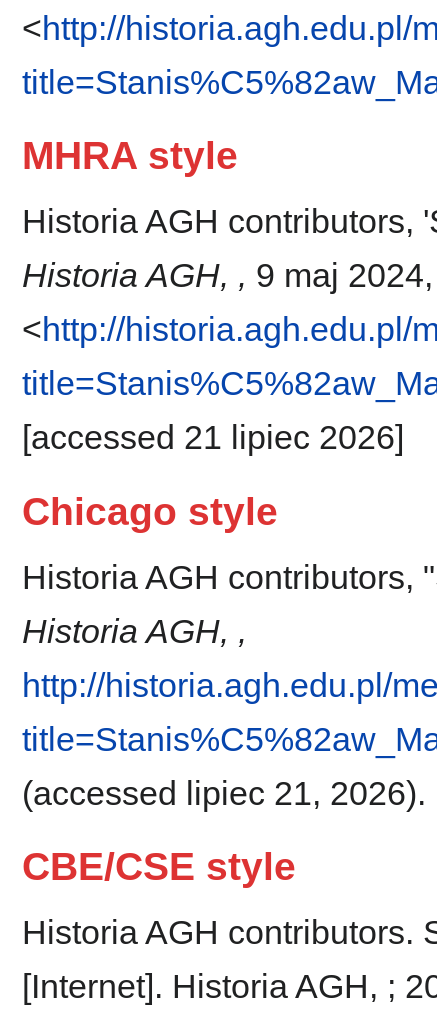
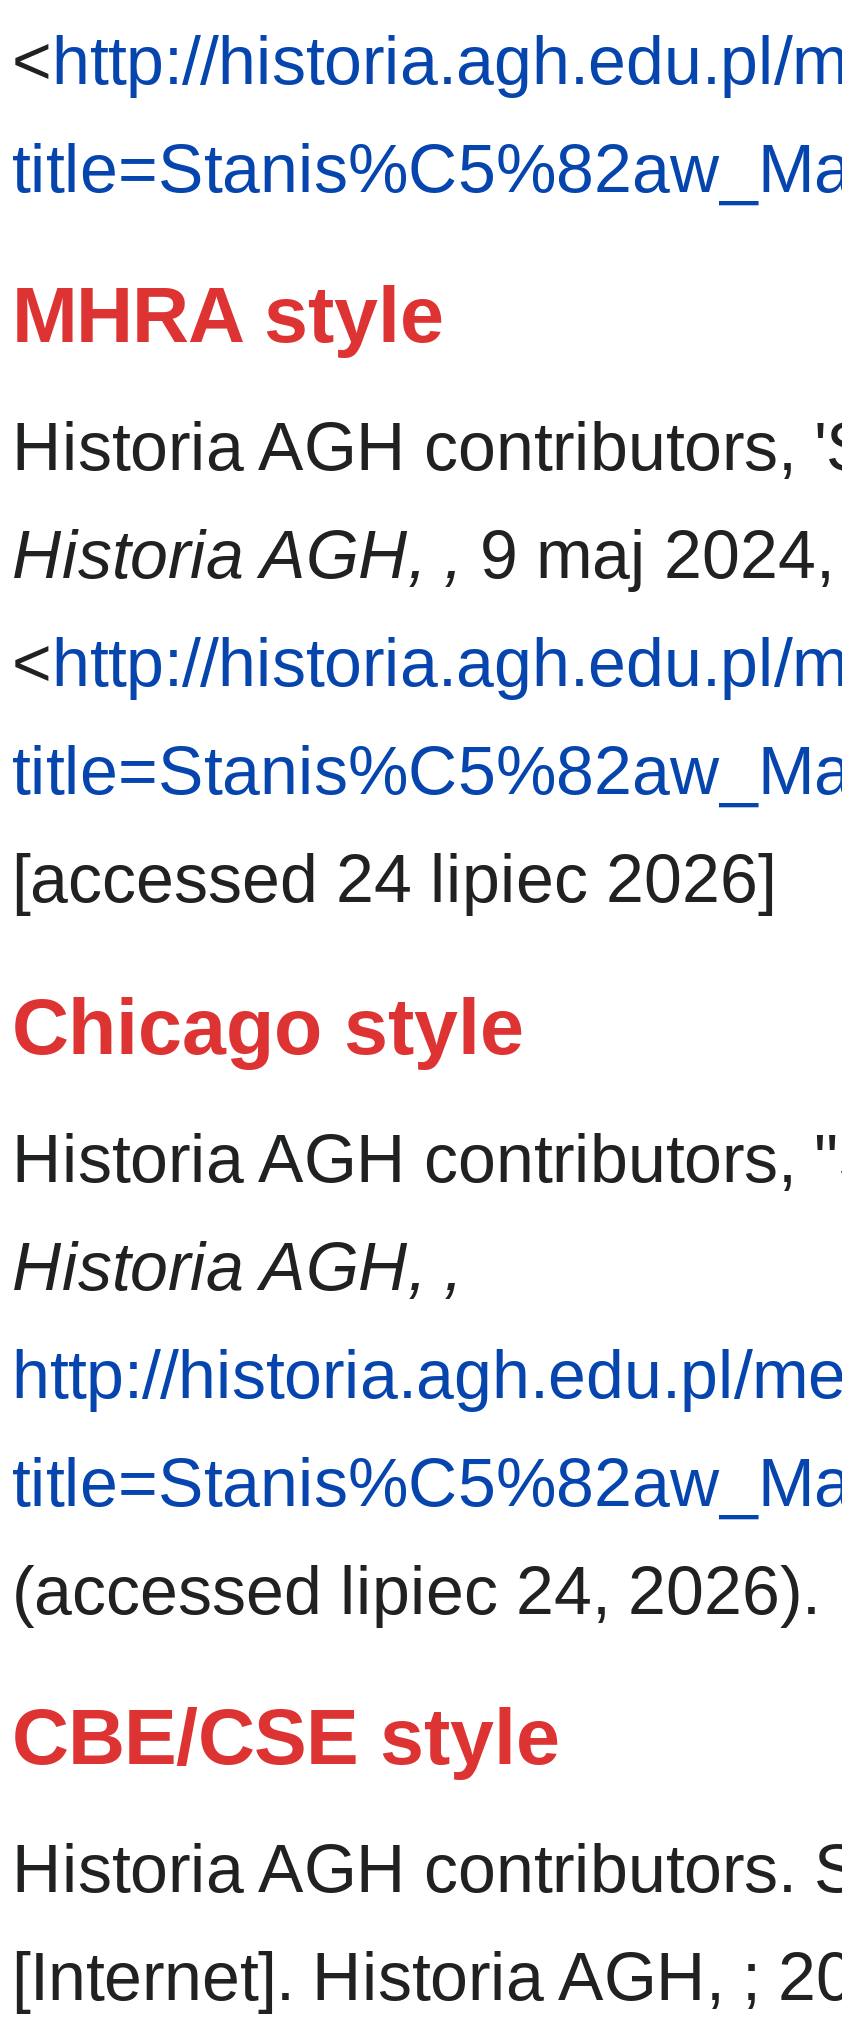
[22,418,404,456] [accessed 21 lipiec 2026] -> [12,841,776,917] [accessed 24 lipiec 2026]
[22,774,426,812] (accessed lipiec 21, 2026). -> [12,1552,820,1628] (accessed lipiec 24, 2026).

